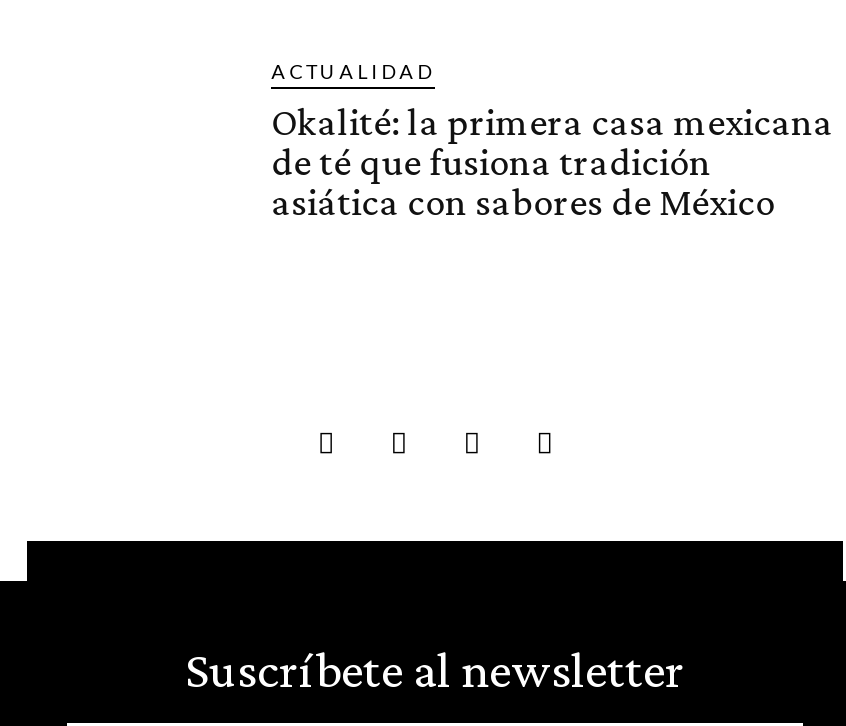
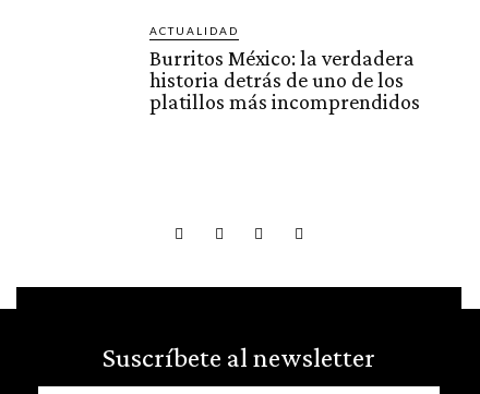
[271,98,833,222] Okalité: la primera casa mexicana | de té que fusiona tradición | asiática con sabores de México -> [150,46,420,113] Burritos México: la verdadera | historia detrás de uno de los | platillos más incomprendidos

